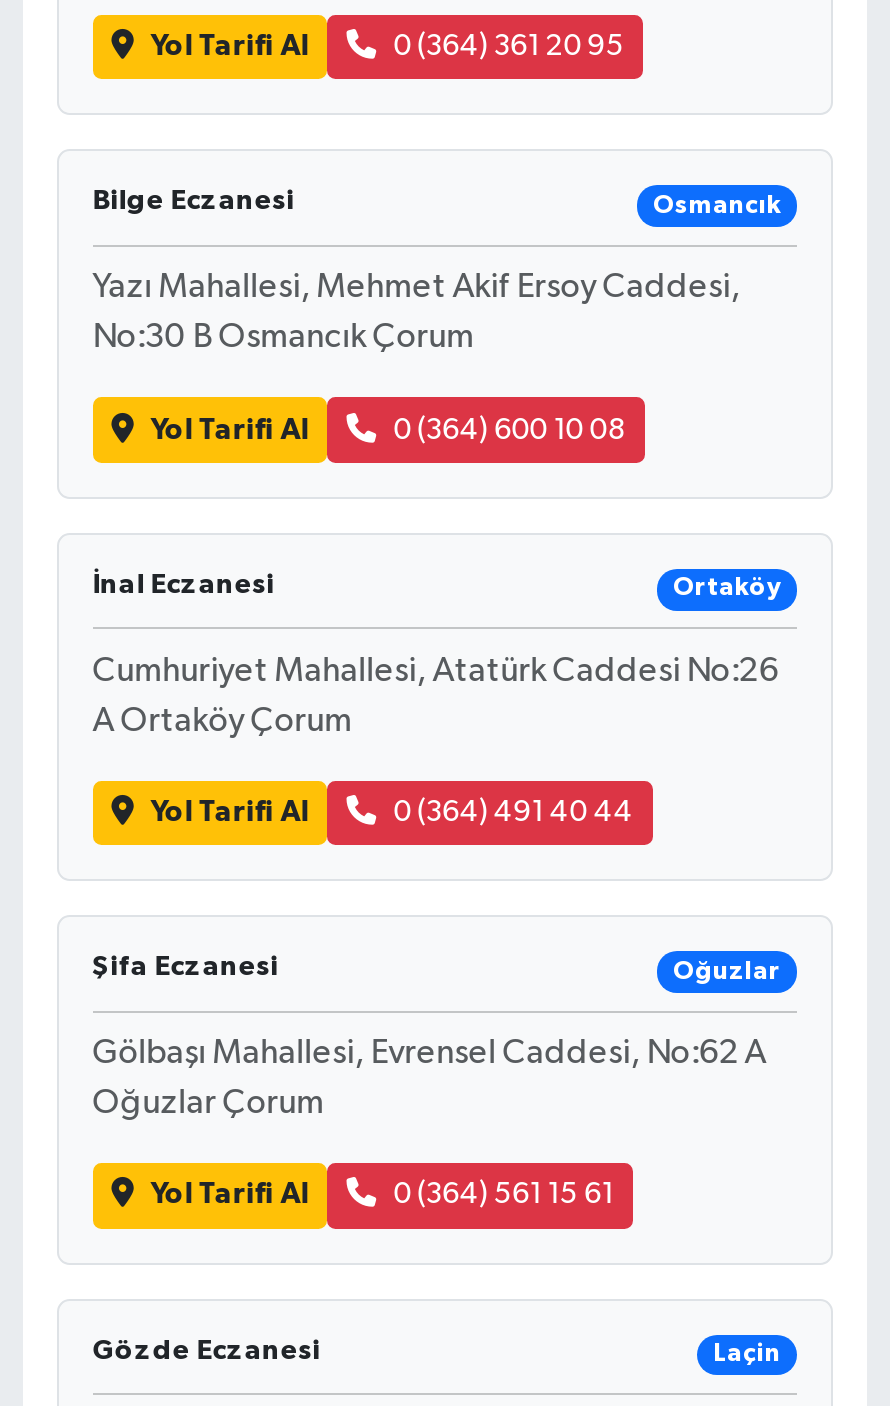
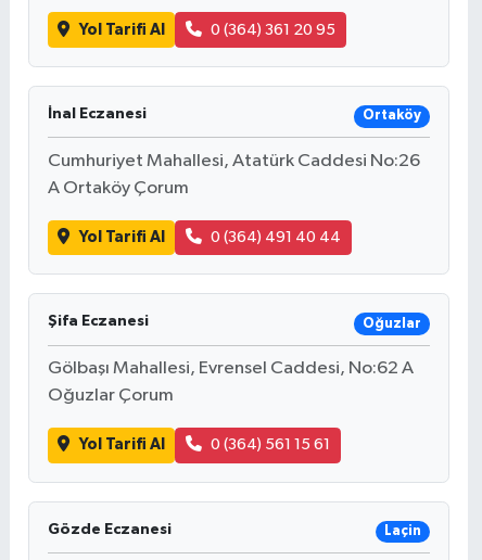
[93,188,781,444] Bilge Eczanesi | Osmancık | Yazı Mahallesi, Mehmet Akif Ersoy Caddesi, | No:30 B Osmancık Çorum | Yol Tarifi Al | 0 (364) 600 10 08 -> none

